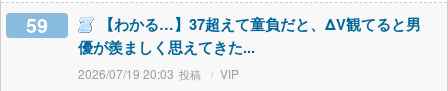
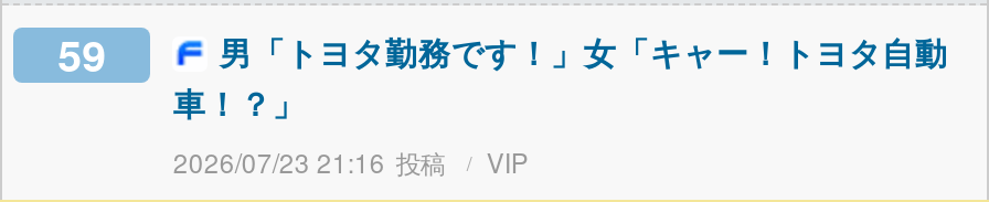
[78,13,421,82] 【わかる…】37超えて童負だと、ΔV観てると男 | 優が羨ましく思えてきた... | 2026/07/19 20:03 -> [173,28,948,180] 男「トヨタ勤務です！」女「キャー！トヨタ自動 | 車！？」 | 2026/07/23 21:16

